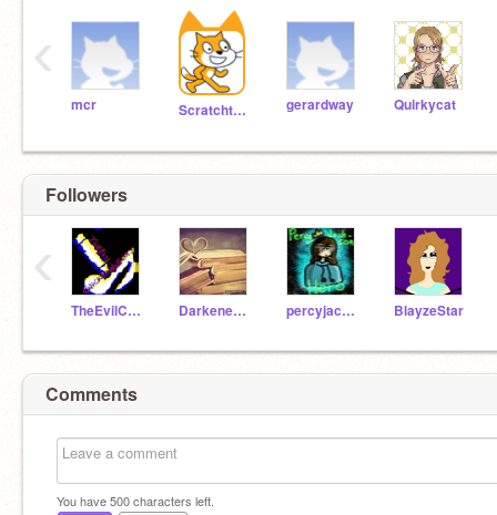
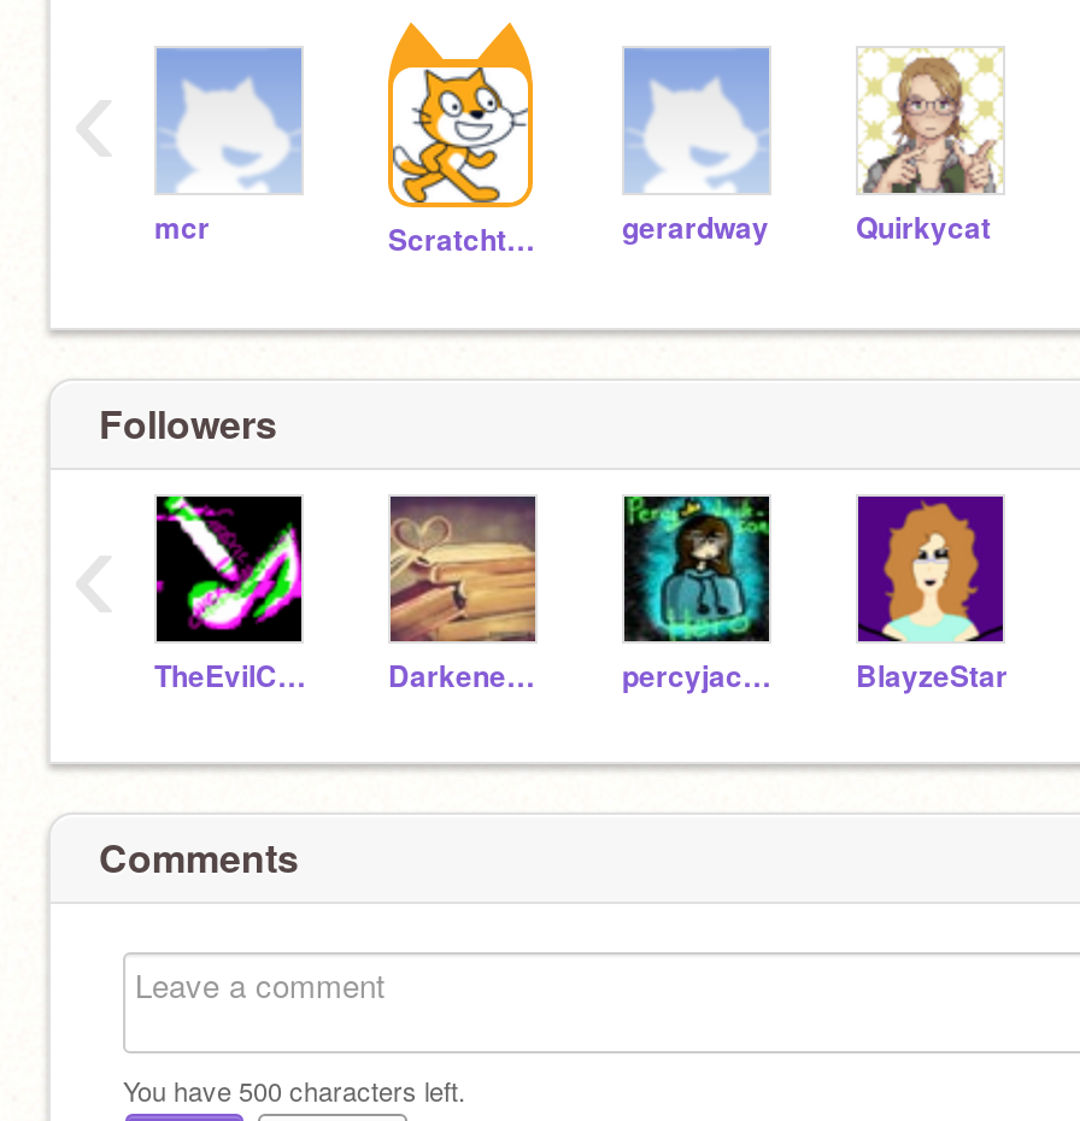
[71,227,140,296] [image] -> [154,494,304,644] [image]

